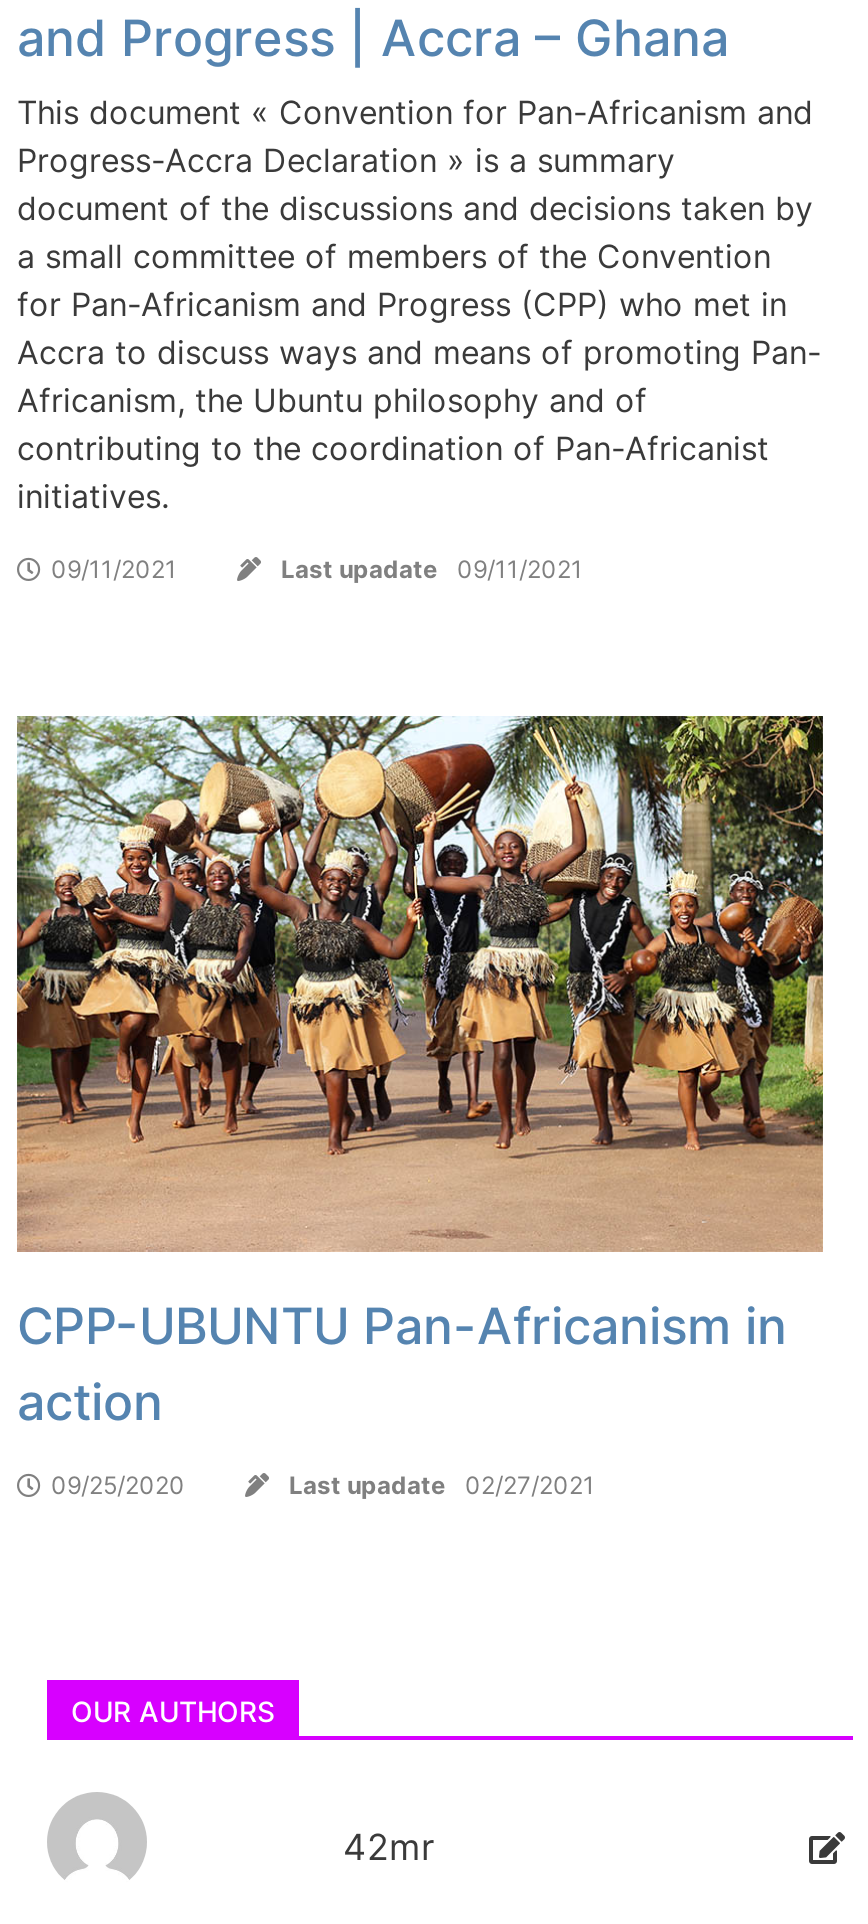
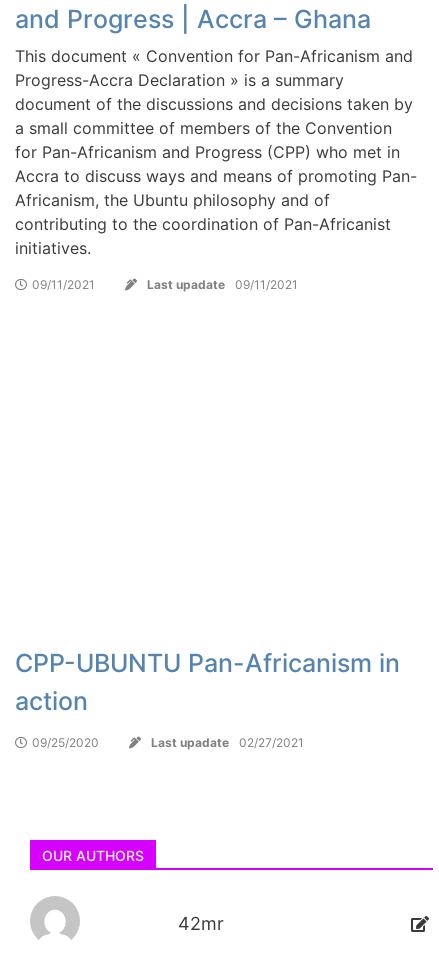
[15,714,825,1254] [image] -> none

